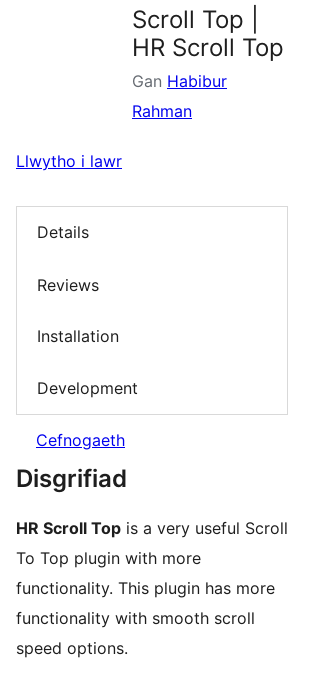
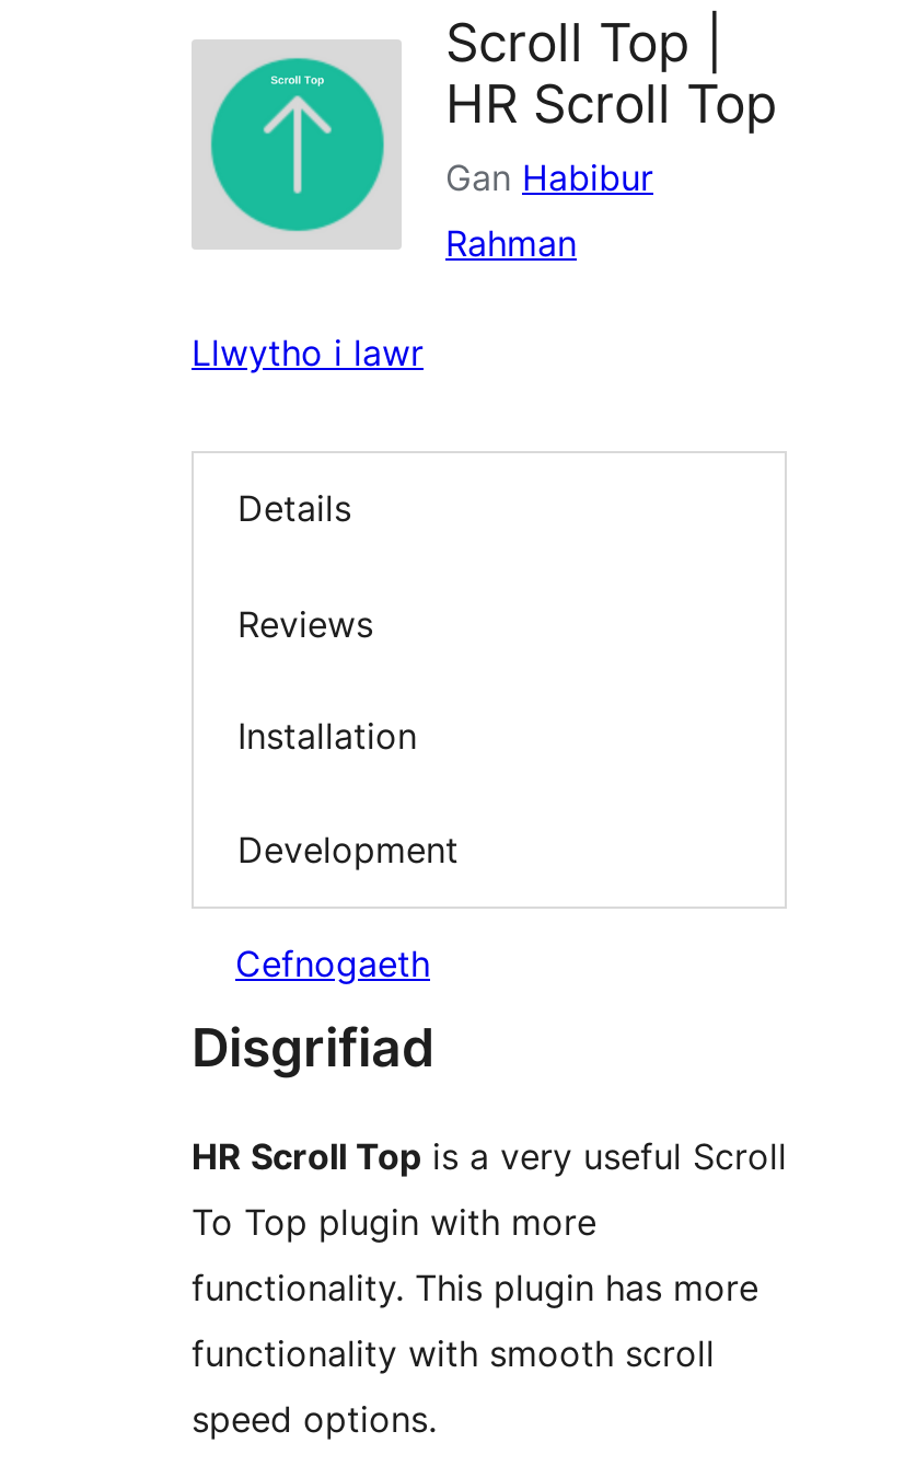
none -> [192,39,402,250] [image]

